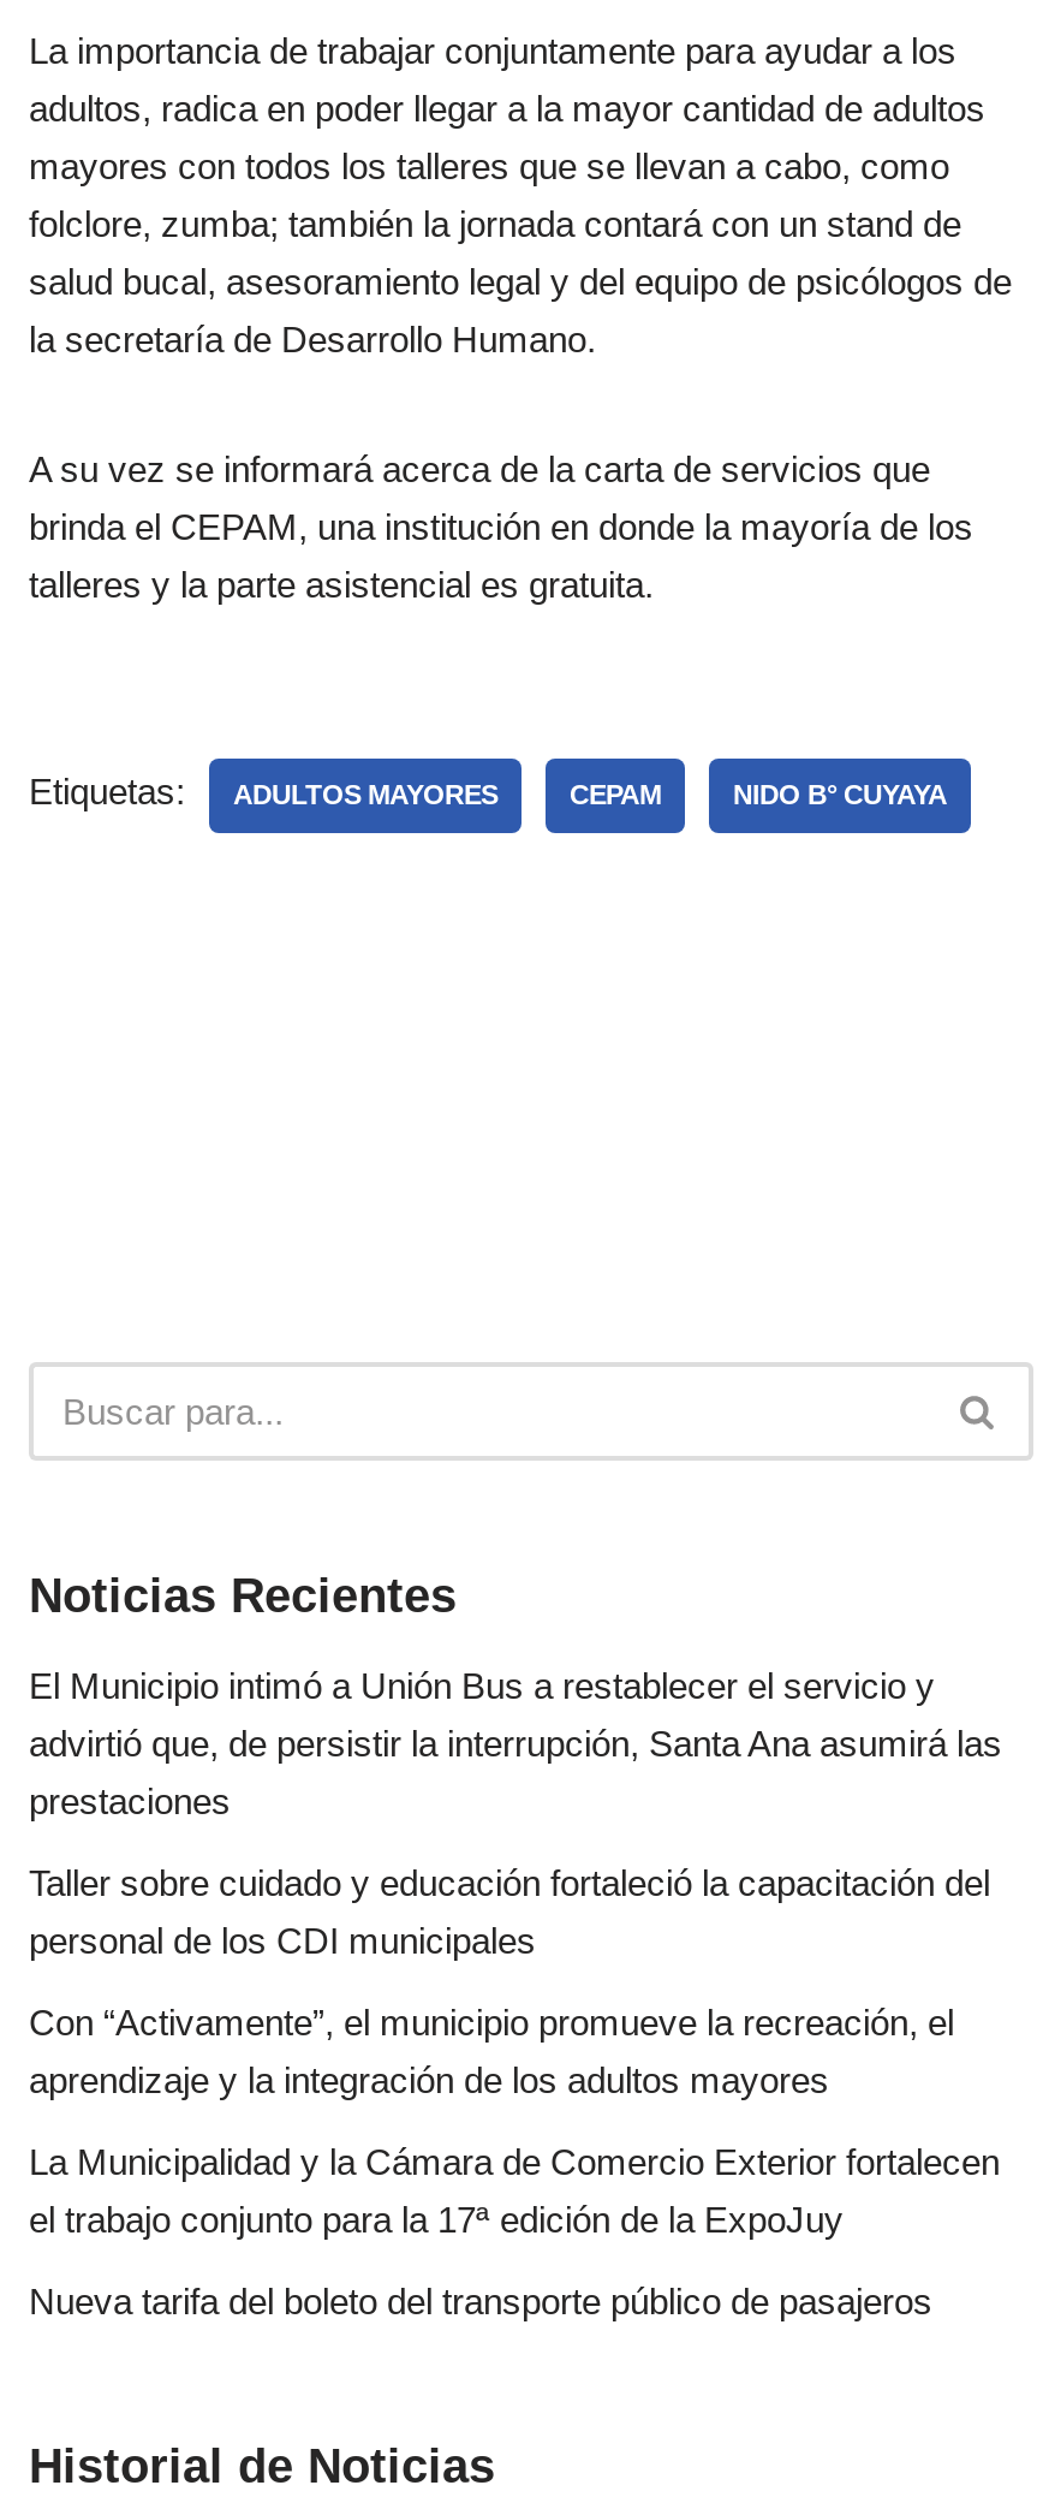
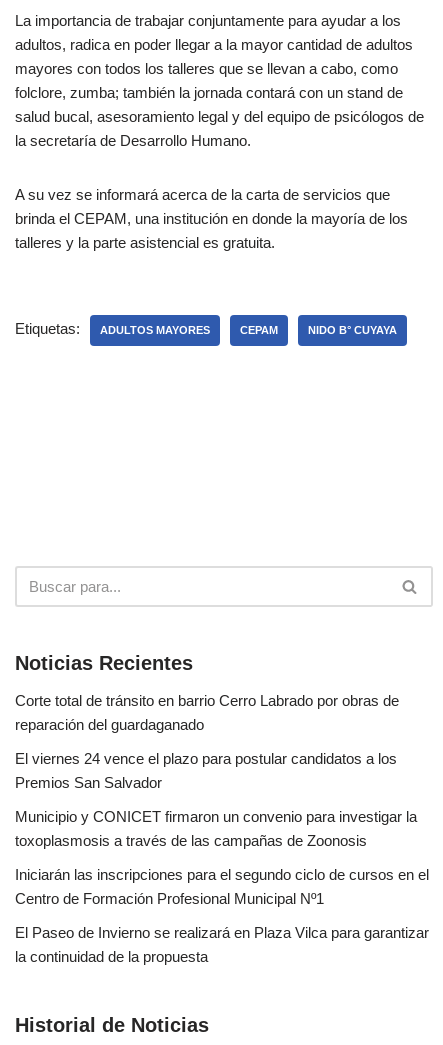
[29,1666,1002,1822] El Municipio intimó a Unión Bus a restablecer el servicio y | advirtió que, de persistir la interrupción, Santa Ana asumirá las | prestaciones -> [15,692,399,733] Corte total de tránsito en barrio Cerro Labrado por obras de | reparación del guardaganado
[29,1863,990,1961] Taller sobre cuidado y educación fortaleció la capacitación del | personal de los CDI municipales -> [15,750,397,791] El viernes 24 vence el plazo para postular candidatos a los | Premios San Salvador
[29,2002,954,2101] Con “Activamente”, el municipio promueve la recreación, el | aprendizaje y la integración de los adultos mayores -> [15,808,417,849] Municipio y CONICET firmaron un convenio para investigar la | toxoplasmosis a través de las campañas de Zoonosis
[29,2142,1000,2240] La Municipalidad y la Cámara de Comercio Exterior fortalecen | el trabajo conjunto para la 17ª edición de la ExpoJuy -> [15,866,429,907] Iniciarán las inscripciones para el segundo ciclo de cursos en el | Centro de Formación Profesional Municipal Nº1
[29,2281,932,2322] Nueva tarifa del boleto del transporte público de pasajeros -> [15,924,429,965] El Paseo de Invierno se realizará en Plaza Vilca para garantizar | la continuidad de la propuesta

